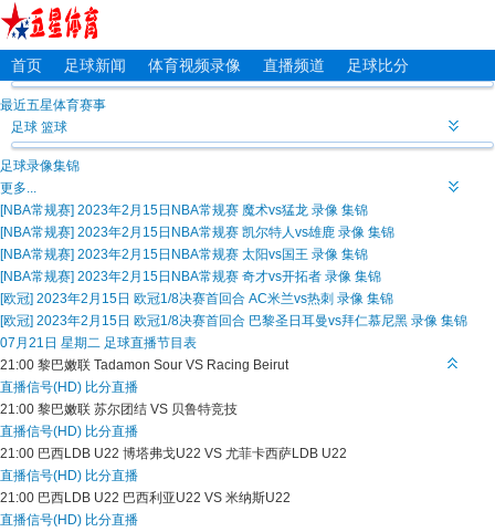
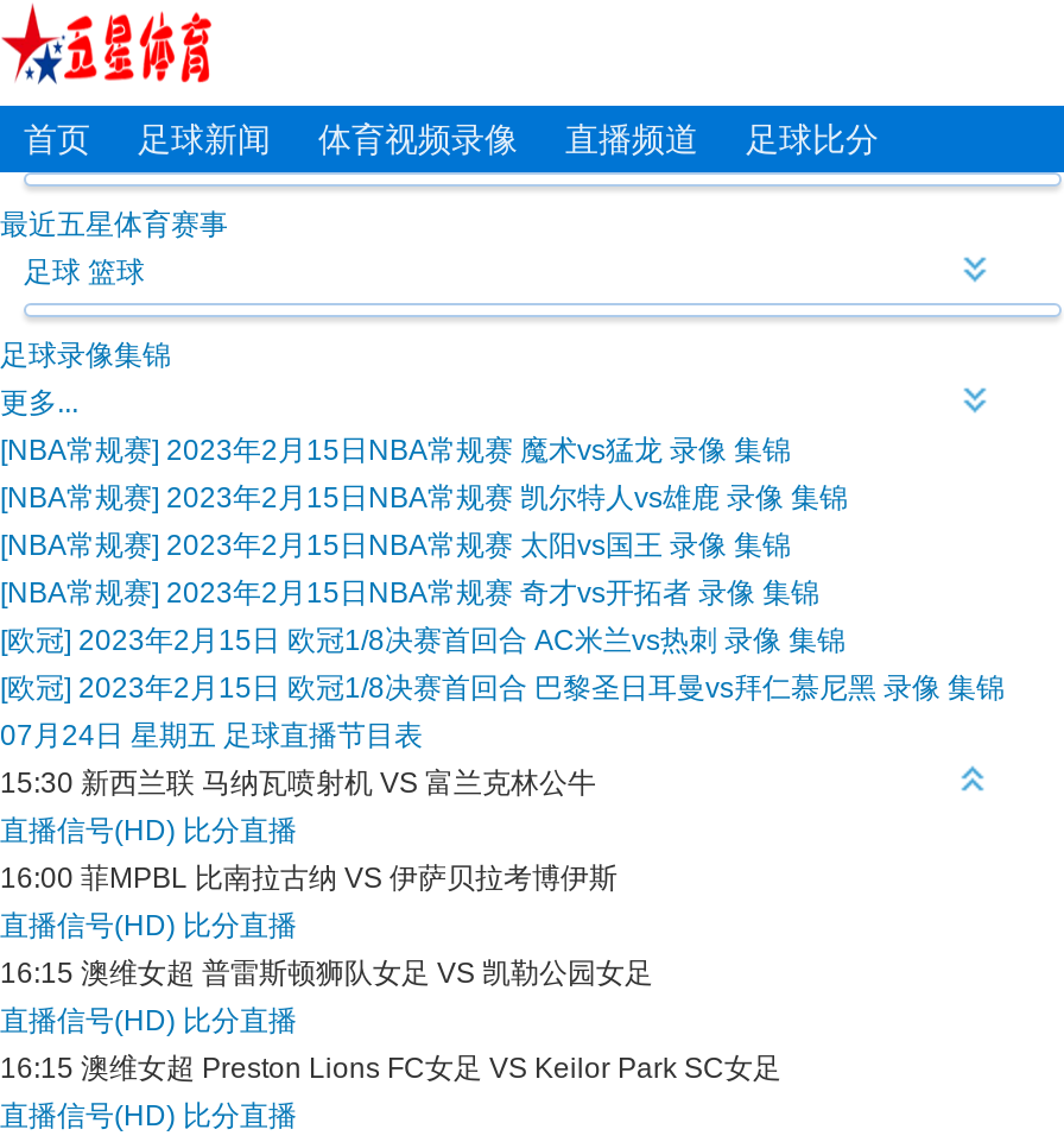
[0,335,288,373] 07月21日 星期二 足球直播节目表 | 21:00 黎巴嫩联Tadamon Sour VS Racing Beirut -> [0,719,596,800] 07月24日 星期五 足球直播节目表 | 15:30 新西兰联马纳瓦喷射机 VS 富兰克林公牛
[0,401,238,417] 21:00 黎巴嫩联苏尔团结 VS 贝鲁特竞技 -> [0,862,617,895] 16:00 菲MPBL比南拉古纳 VS 伊萨贝拉考博伊斯
[0,446,347,461] 21:00 巴西LDB U22博塔弗戈U22 VS 尤菲卡西萨LDB U22 -> [0,957,653,990] 16:15 澳维女超普雷斯顿狮队女足 VS 凯勒公园女足
[0,490,291,505] 21:00 巴西LDB U22巴西利亚U22 VS 米纳斯U22 -> [0,1052,781,1085] 16:15 澳维女超Preston Lions FC女足 VS Keilor Park SC女足

